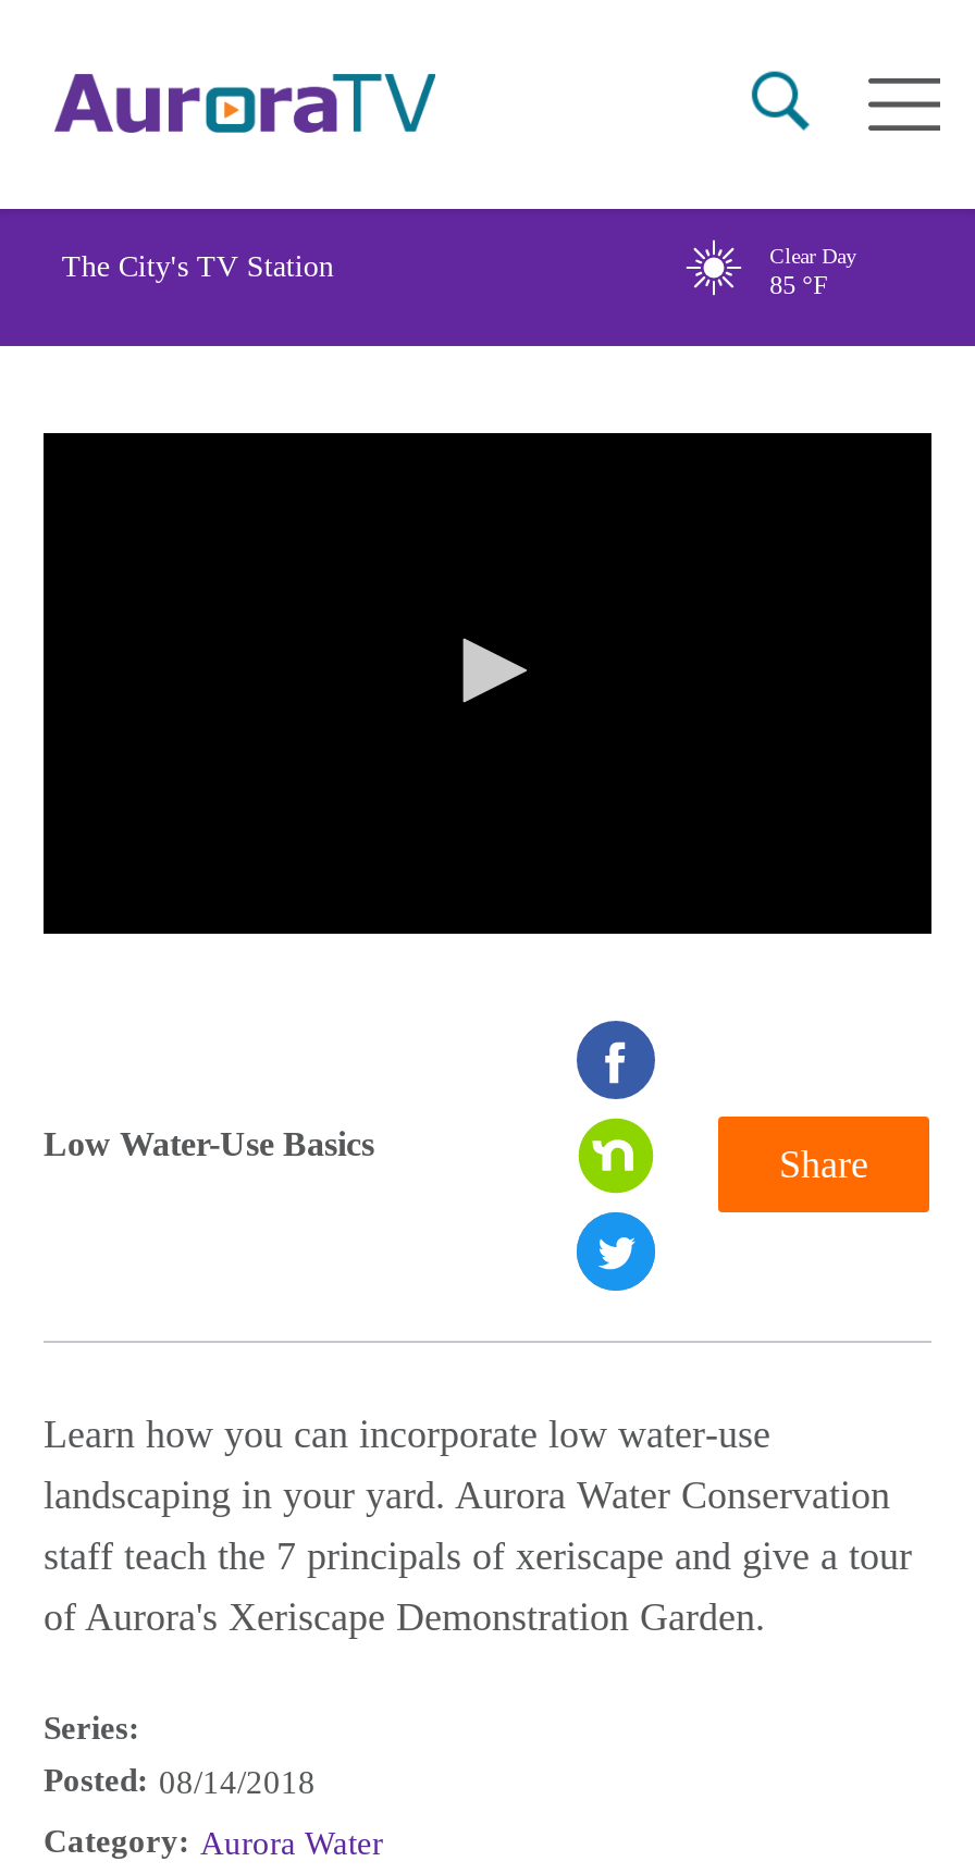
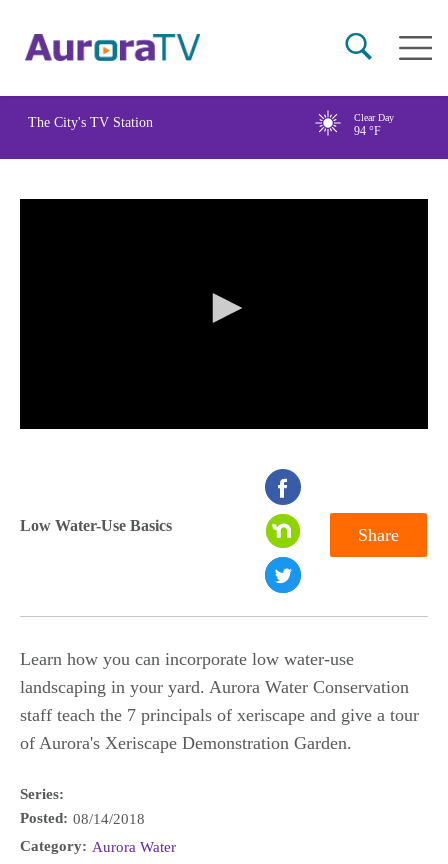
[770,269,828,299] 85 °F -> [354,123,381,137] 94 °F

